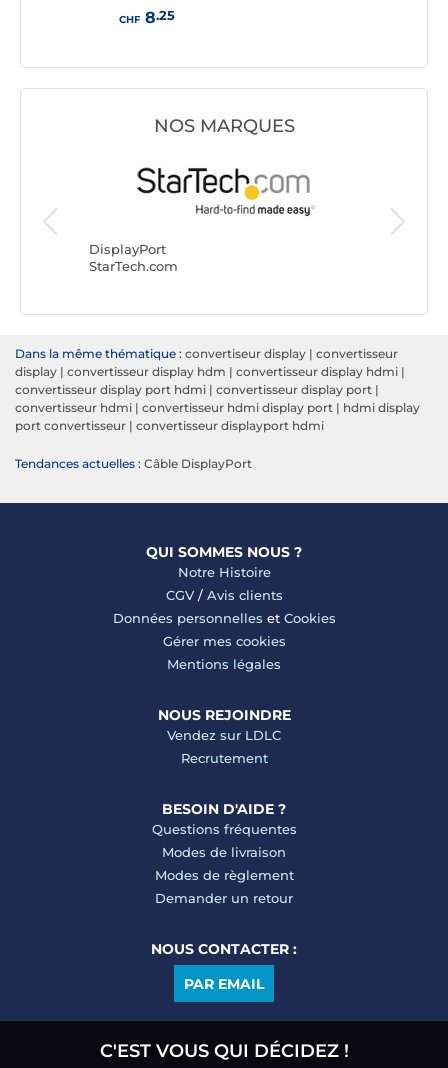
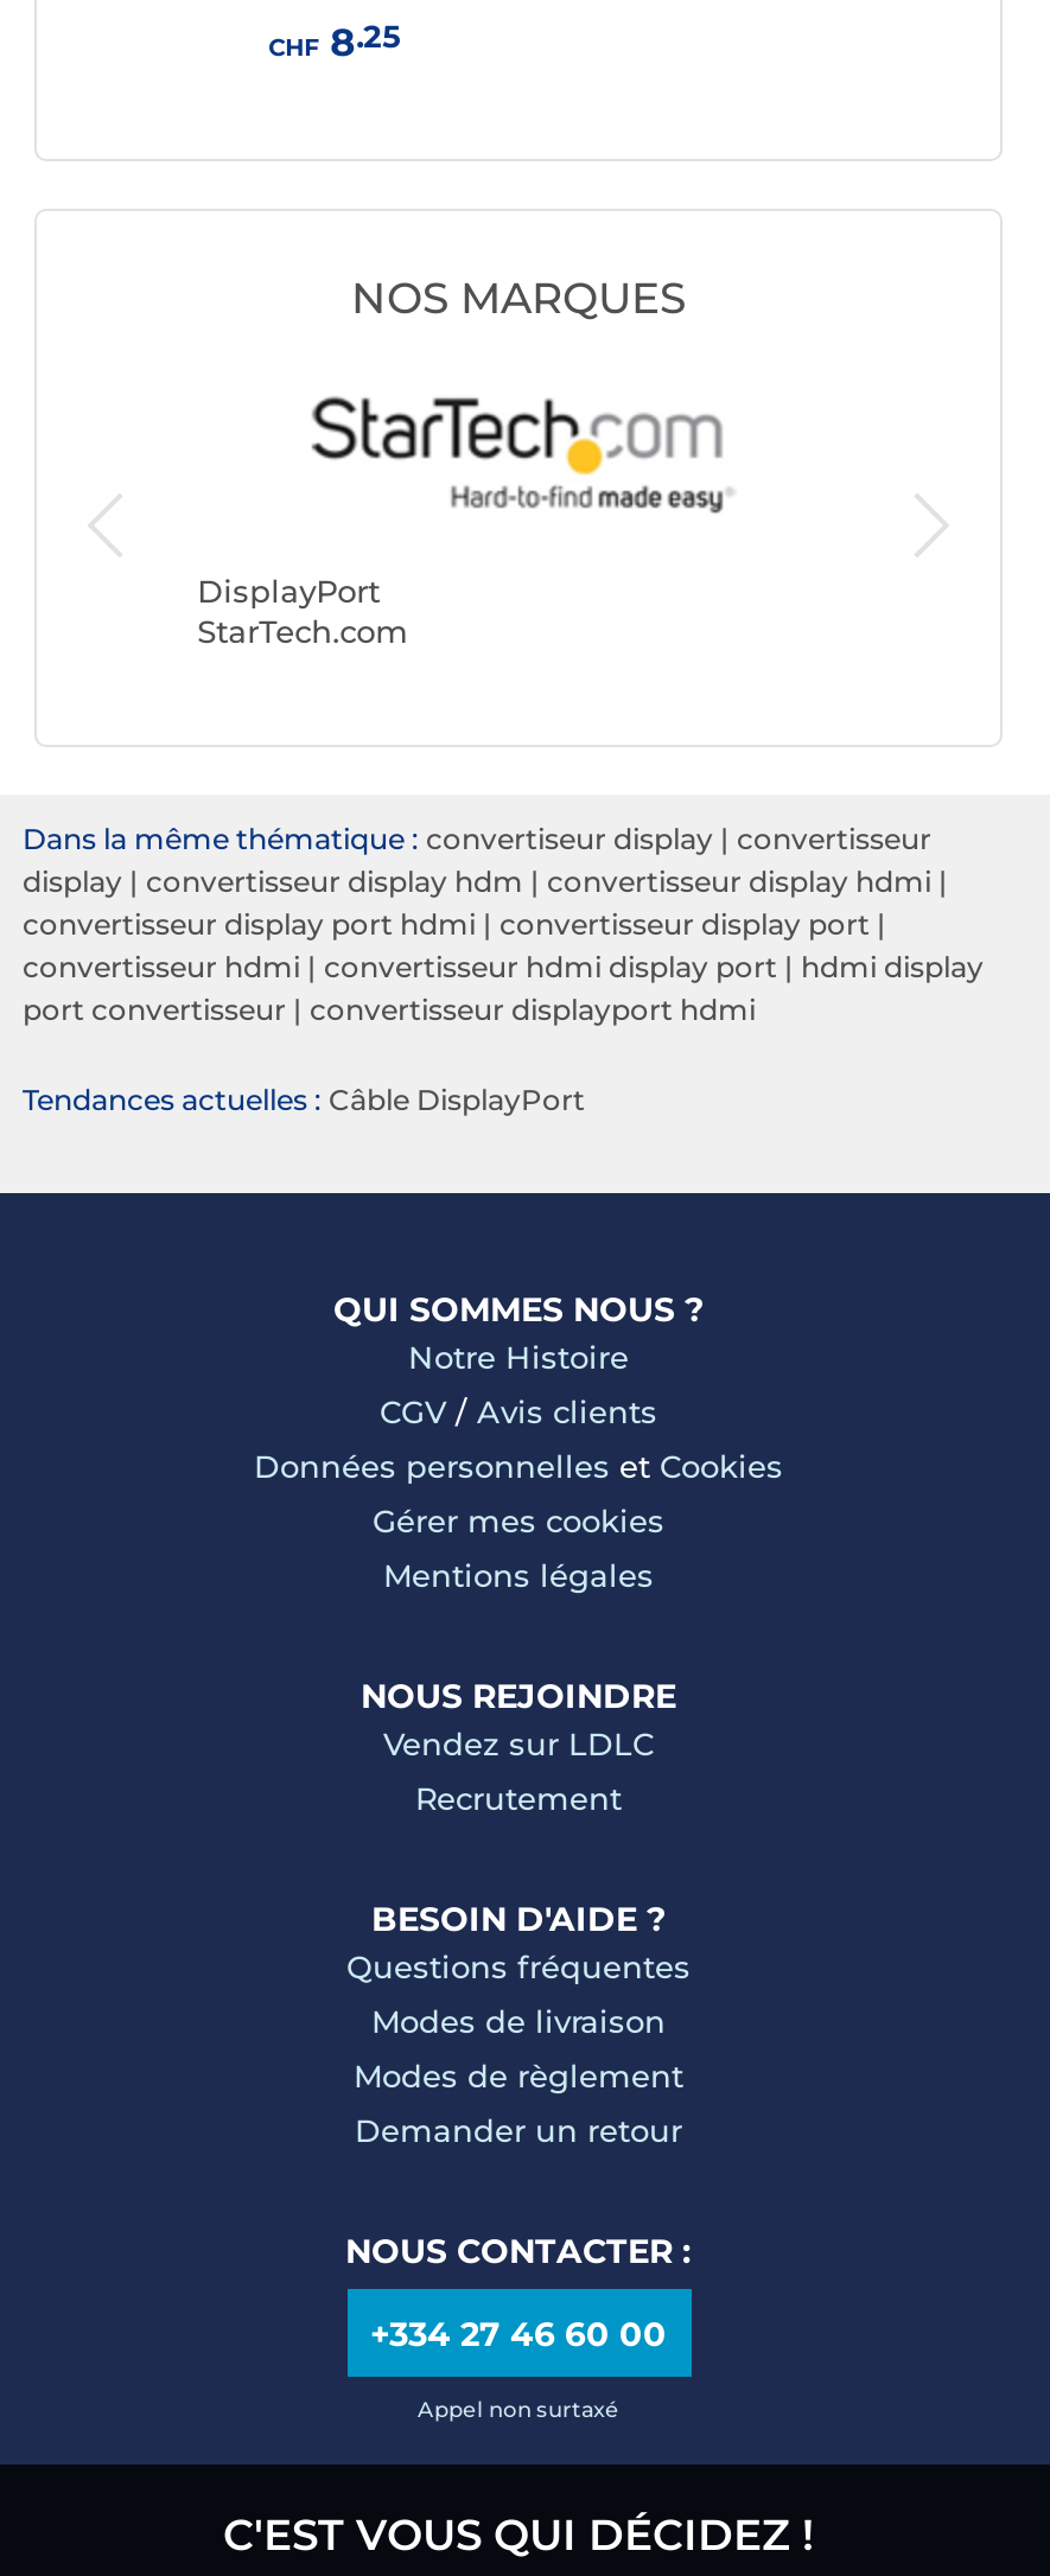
[184,975,264,993] PAR EMAIL -> [370,2312,667,2421] +334 27 46 60 00 | Appel non surtaxé

